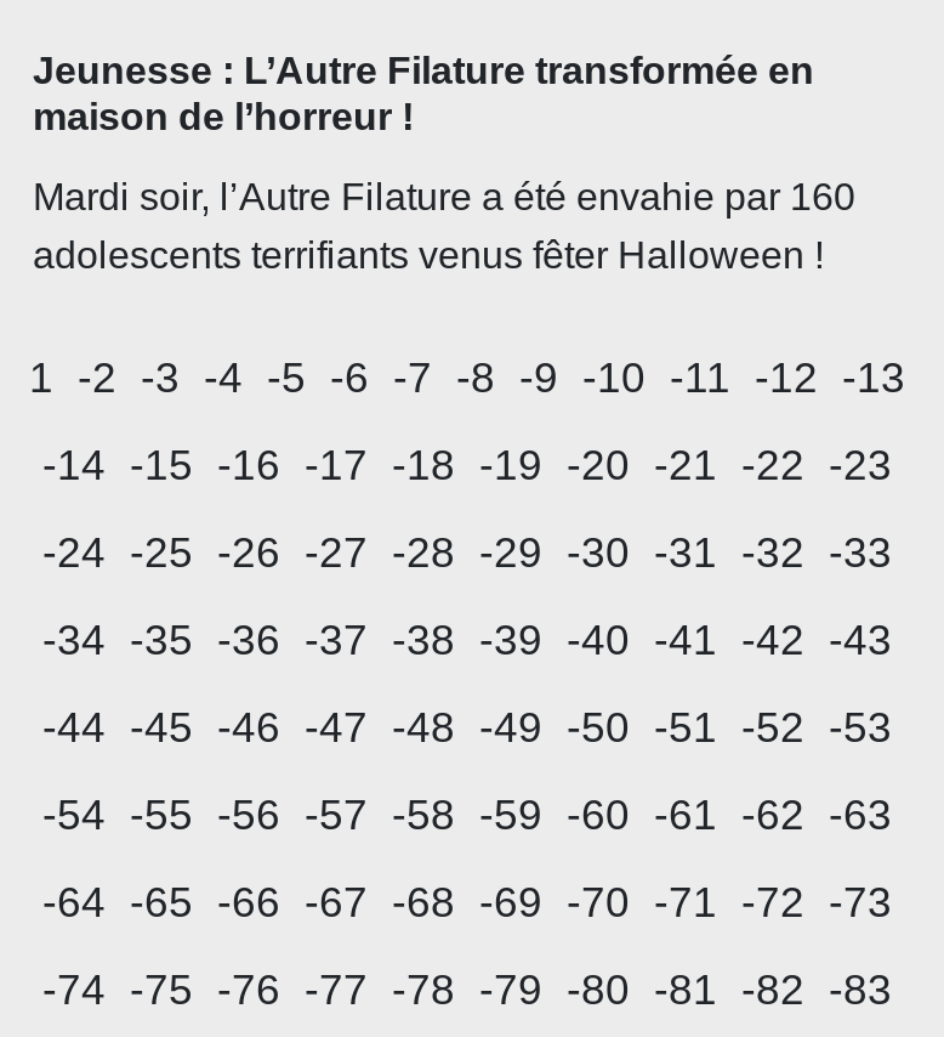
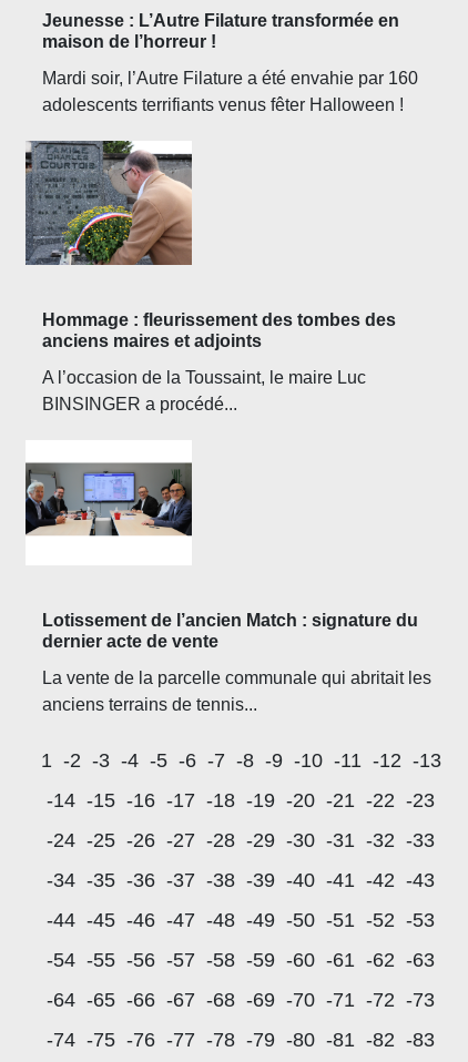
none -> [24,140,193,266] [image]
none -> [24,462,193,537] [image]
none -> [42,311,396,414] Hommage : fleurissement des tombes des | anciens maires et adjoints | A l’occasion de la Toussaint, le maire Luc | BINSINGER a procédé...
none -> [42,611,431,714] Lotissement de l’ancien Match : signature du | dernier acte de vente | La vente de la parcelle communale qui abritait les | anciens terrains de tennis...

